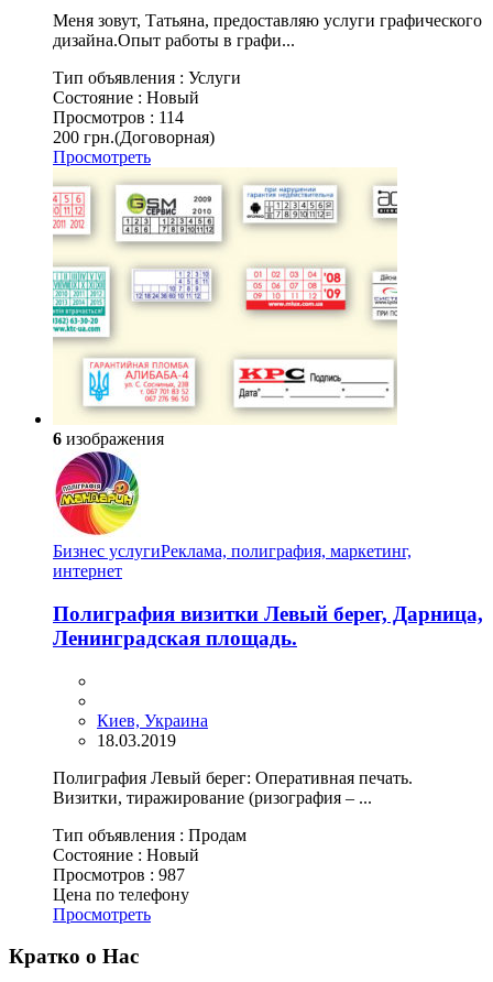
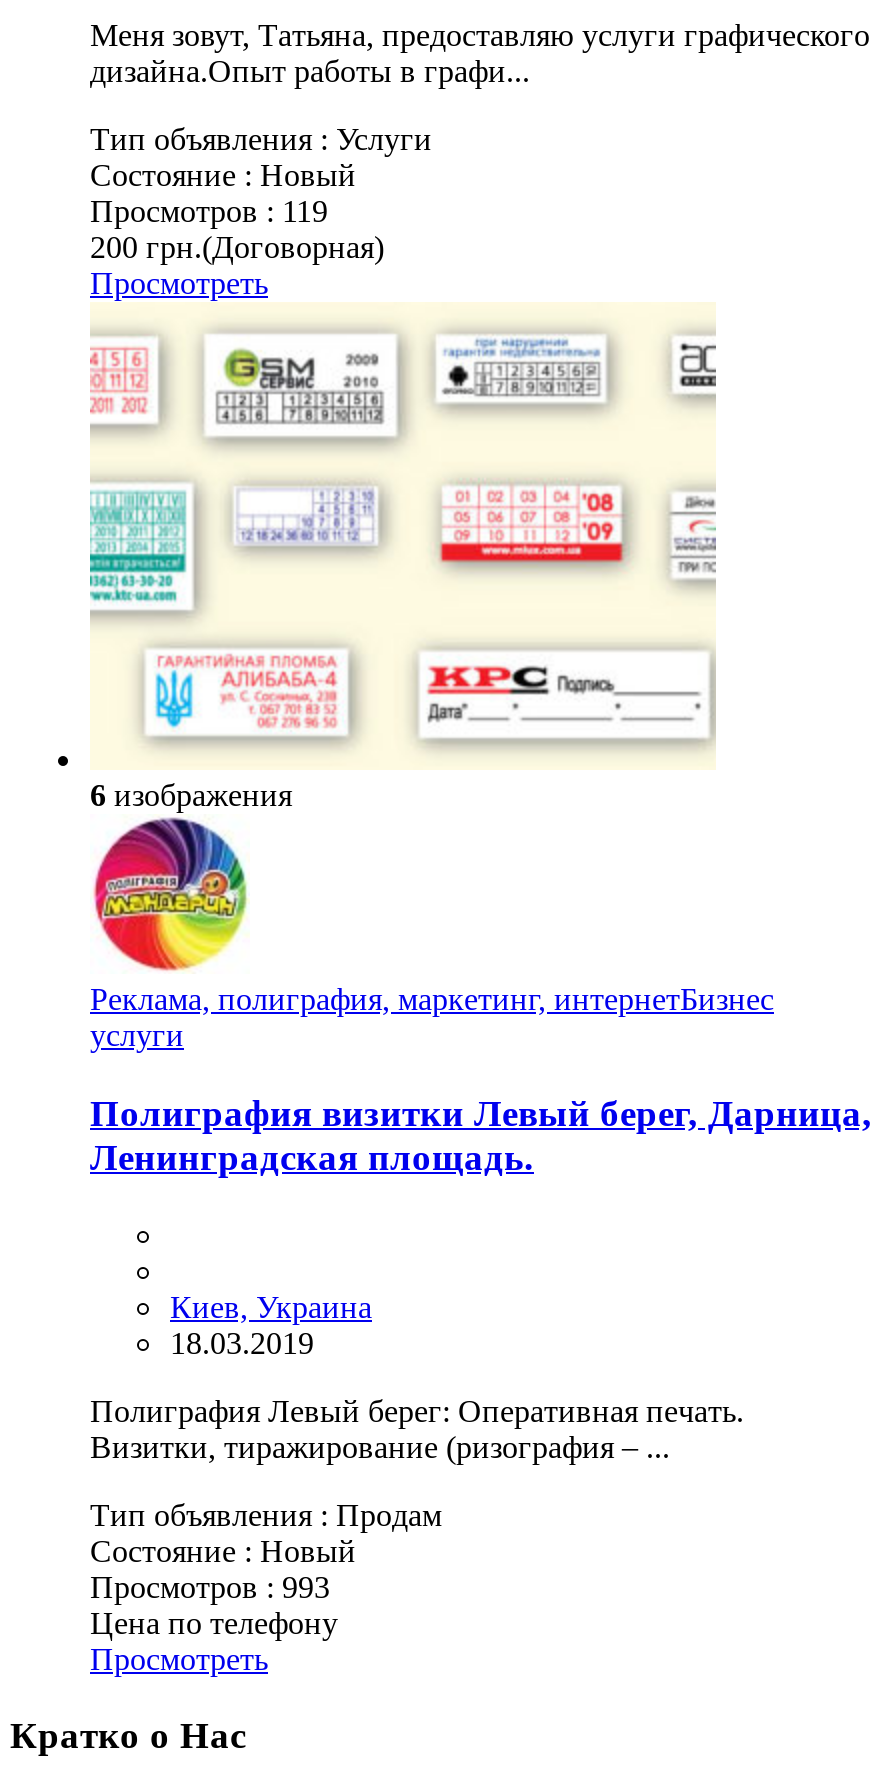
[53,108,184,127] Просмотров : 114 -> [90,195,328,229] Просмотров : 119
[53,542,412,581] Бизнес услугиРеклама, полиграфия, маркетинг, | интернет -> [90,983,774,1053] Реклама, полиграфия, маркетинг, интернетБизнес | услуги
[53,865,185,884] Просмотров : 987 -> [90,1570,330,1604] Просмотров : 993

